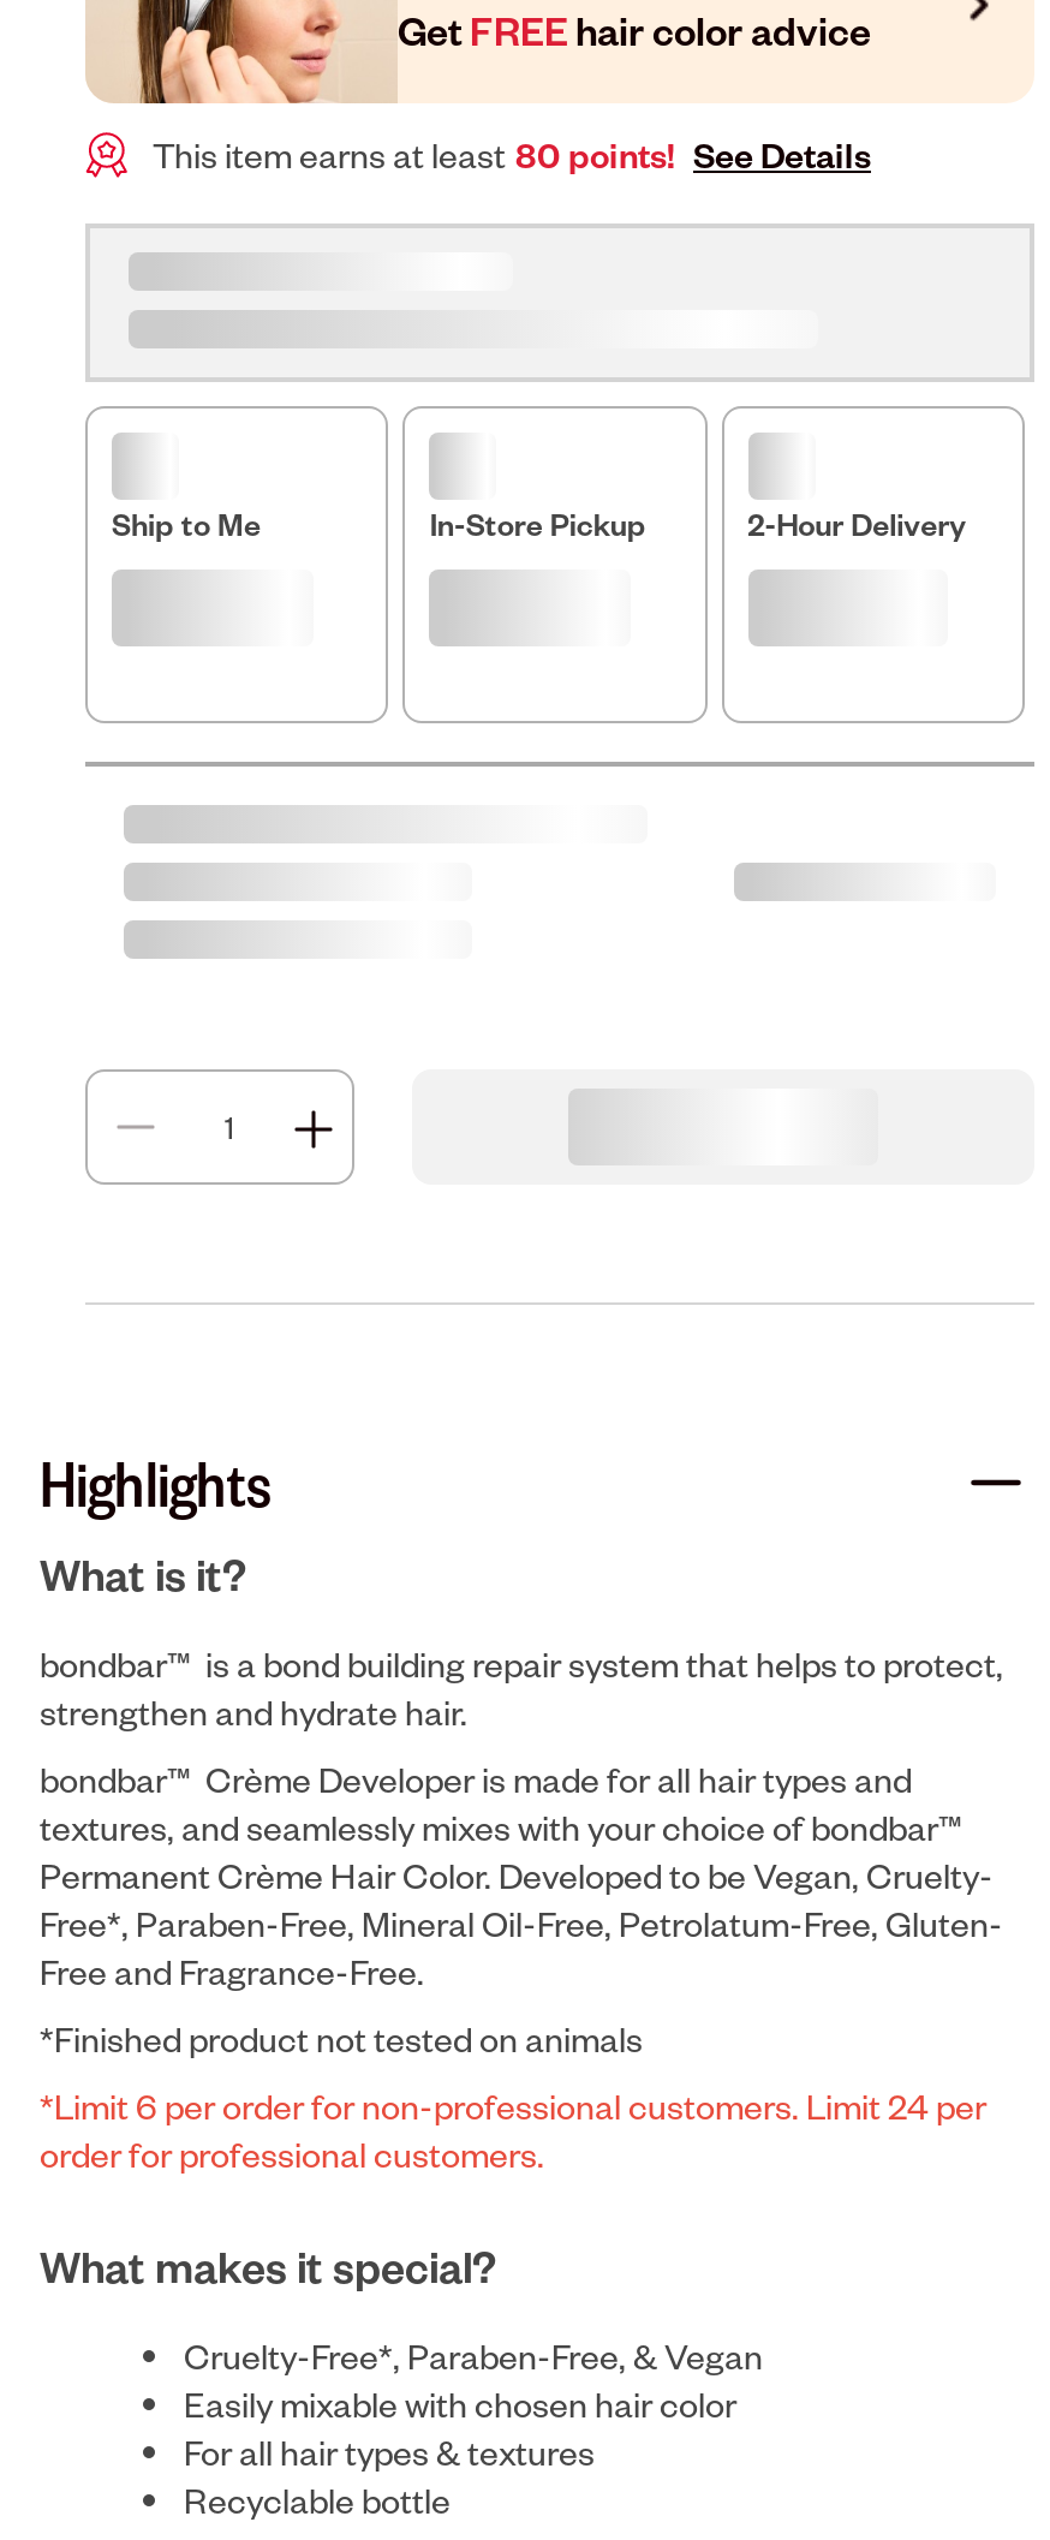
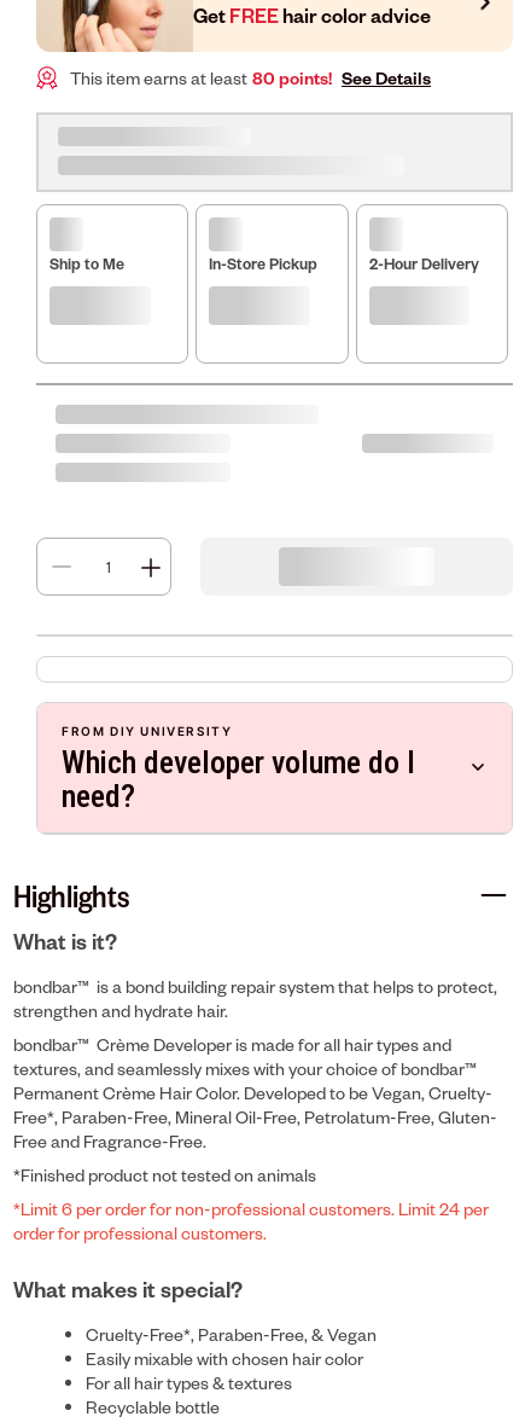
none -> [36,702,513,835] [image] | FROM DIY UNIVERSITY | Which developer volume do I | need?

